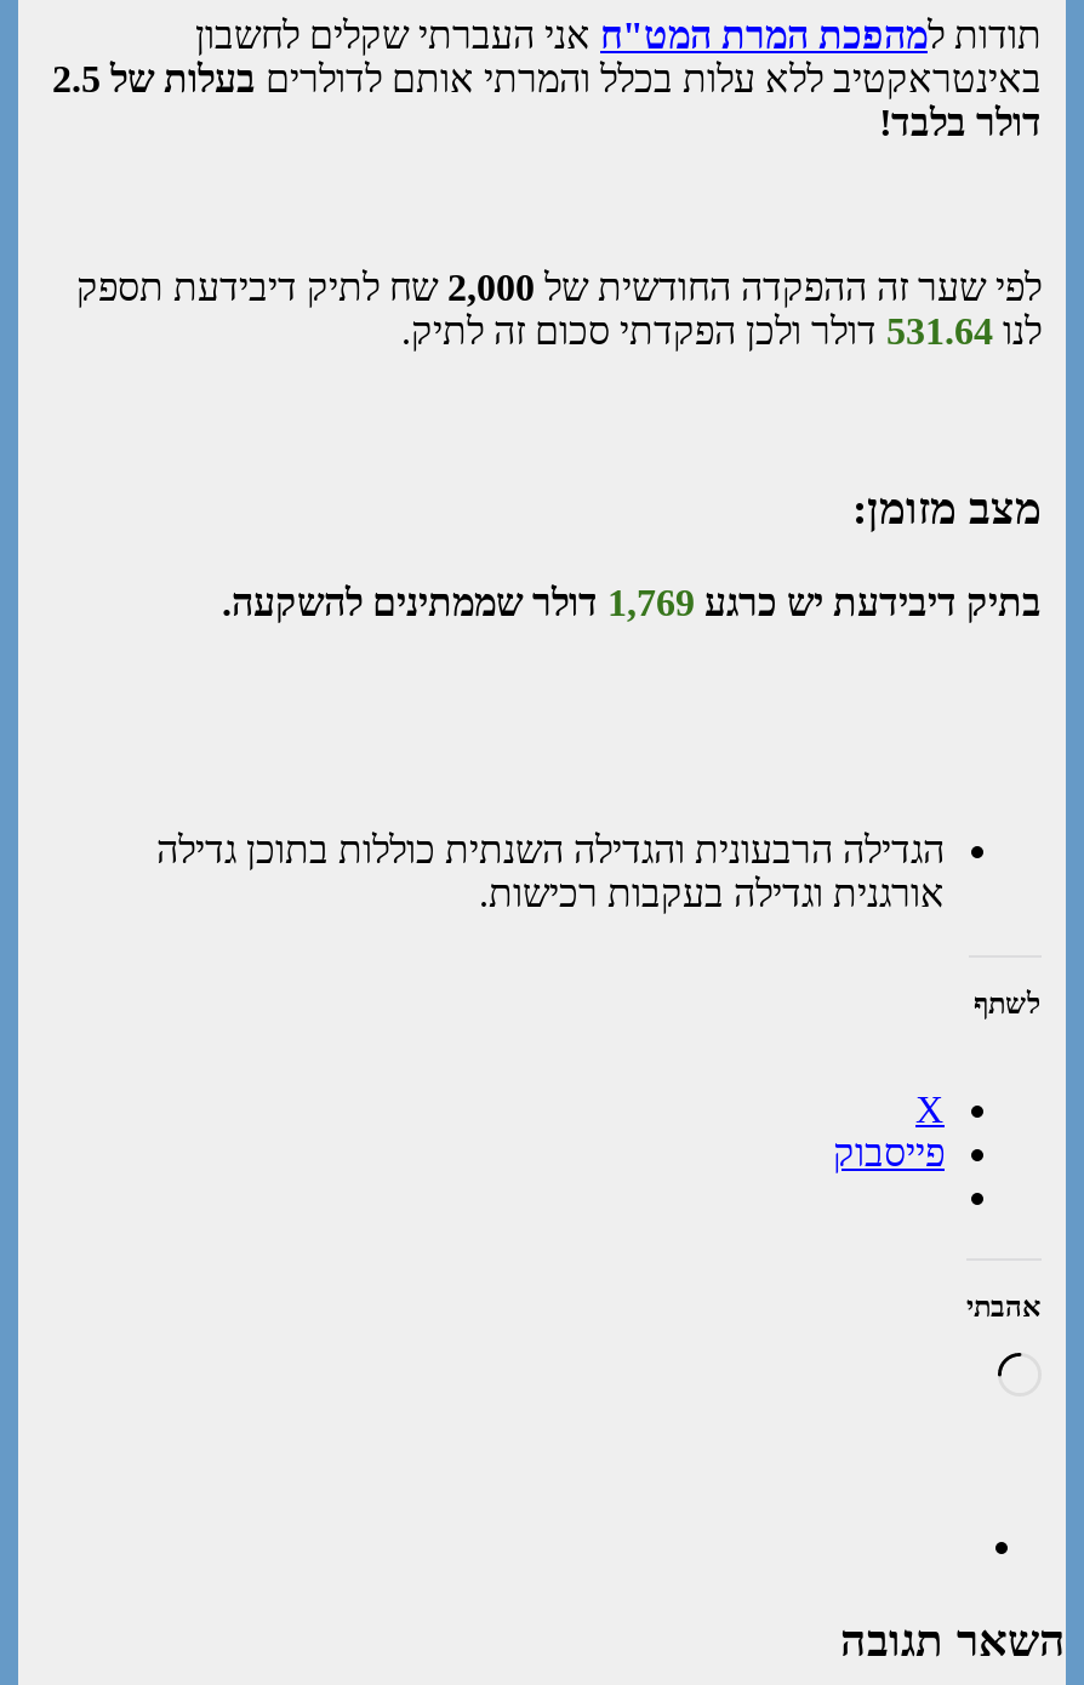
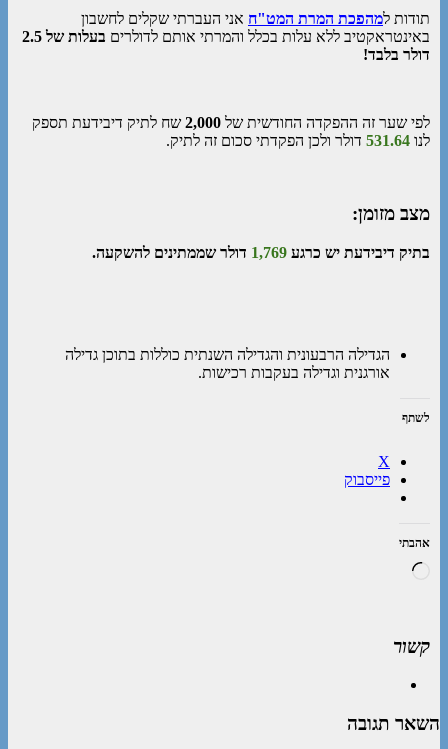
none -> [393,635,430,656] קשור

